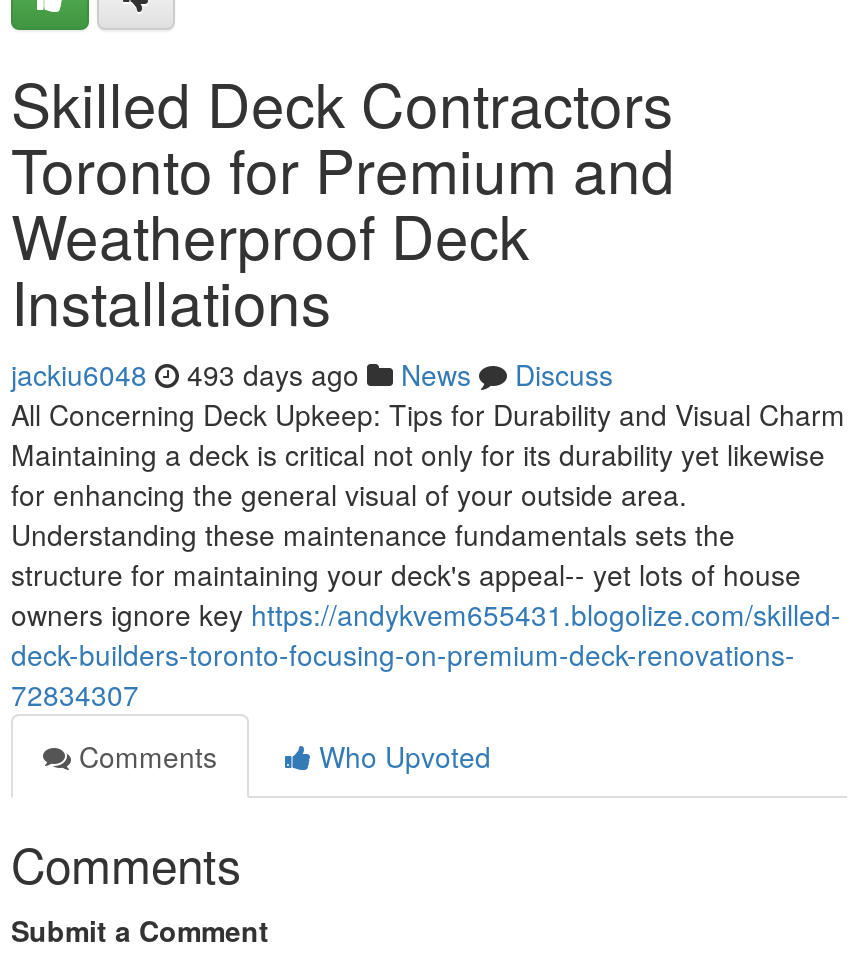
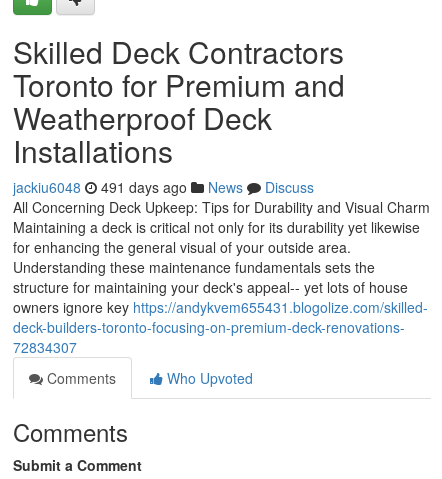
[11,354,613,394] jackiu6048 493 days ago News Discuss -> [13,177,314,197] jackiu6048 491 days ago News Discuss

